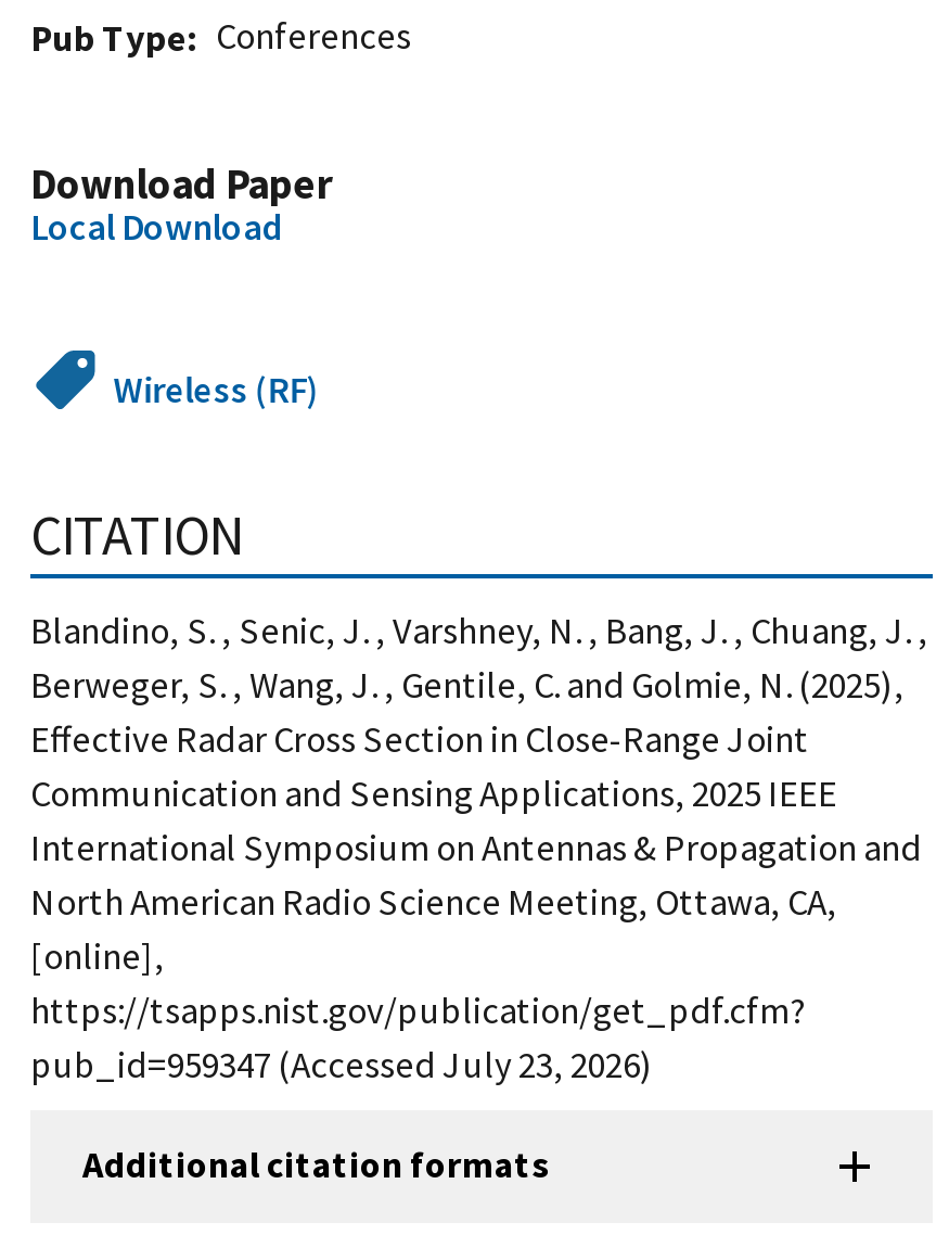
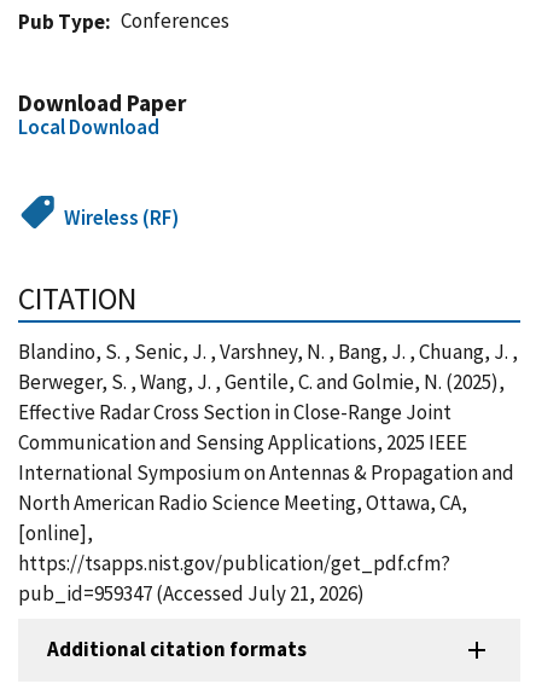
[30,1041,653,1088] pub_id=959347 (Accessed July 23, 2026) -> [18,580,365,607] pub_id=959347 (Accessed July 21, 2026)

